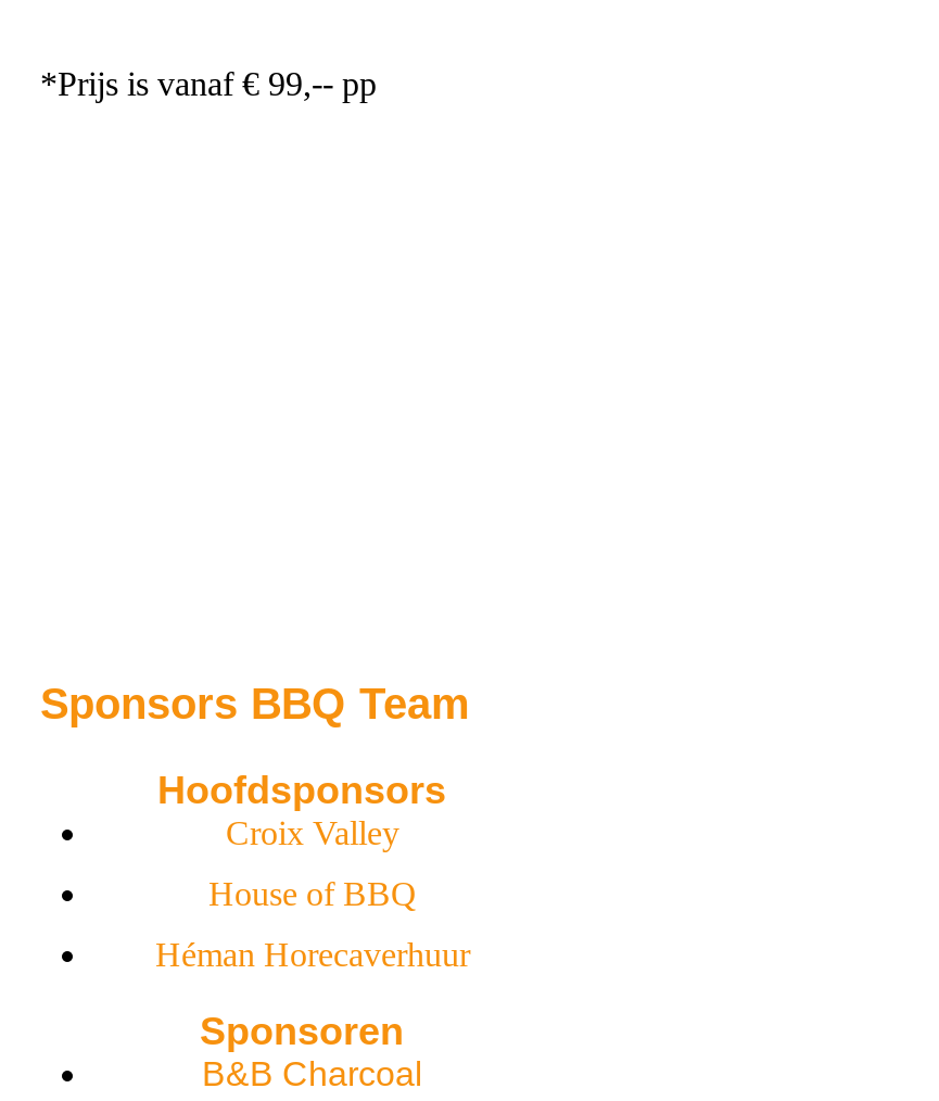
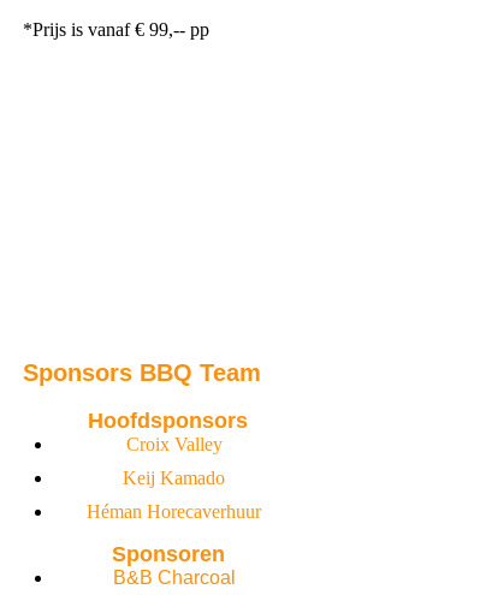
[208,874,417,911] House of BBQ -> [123,468,225,489] Keij Kamado

